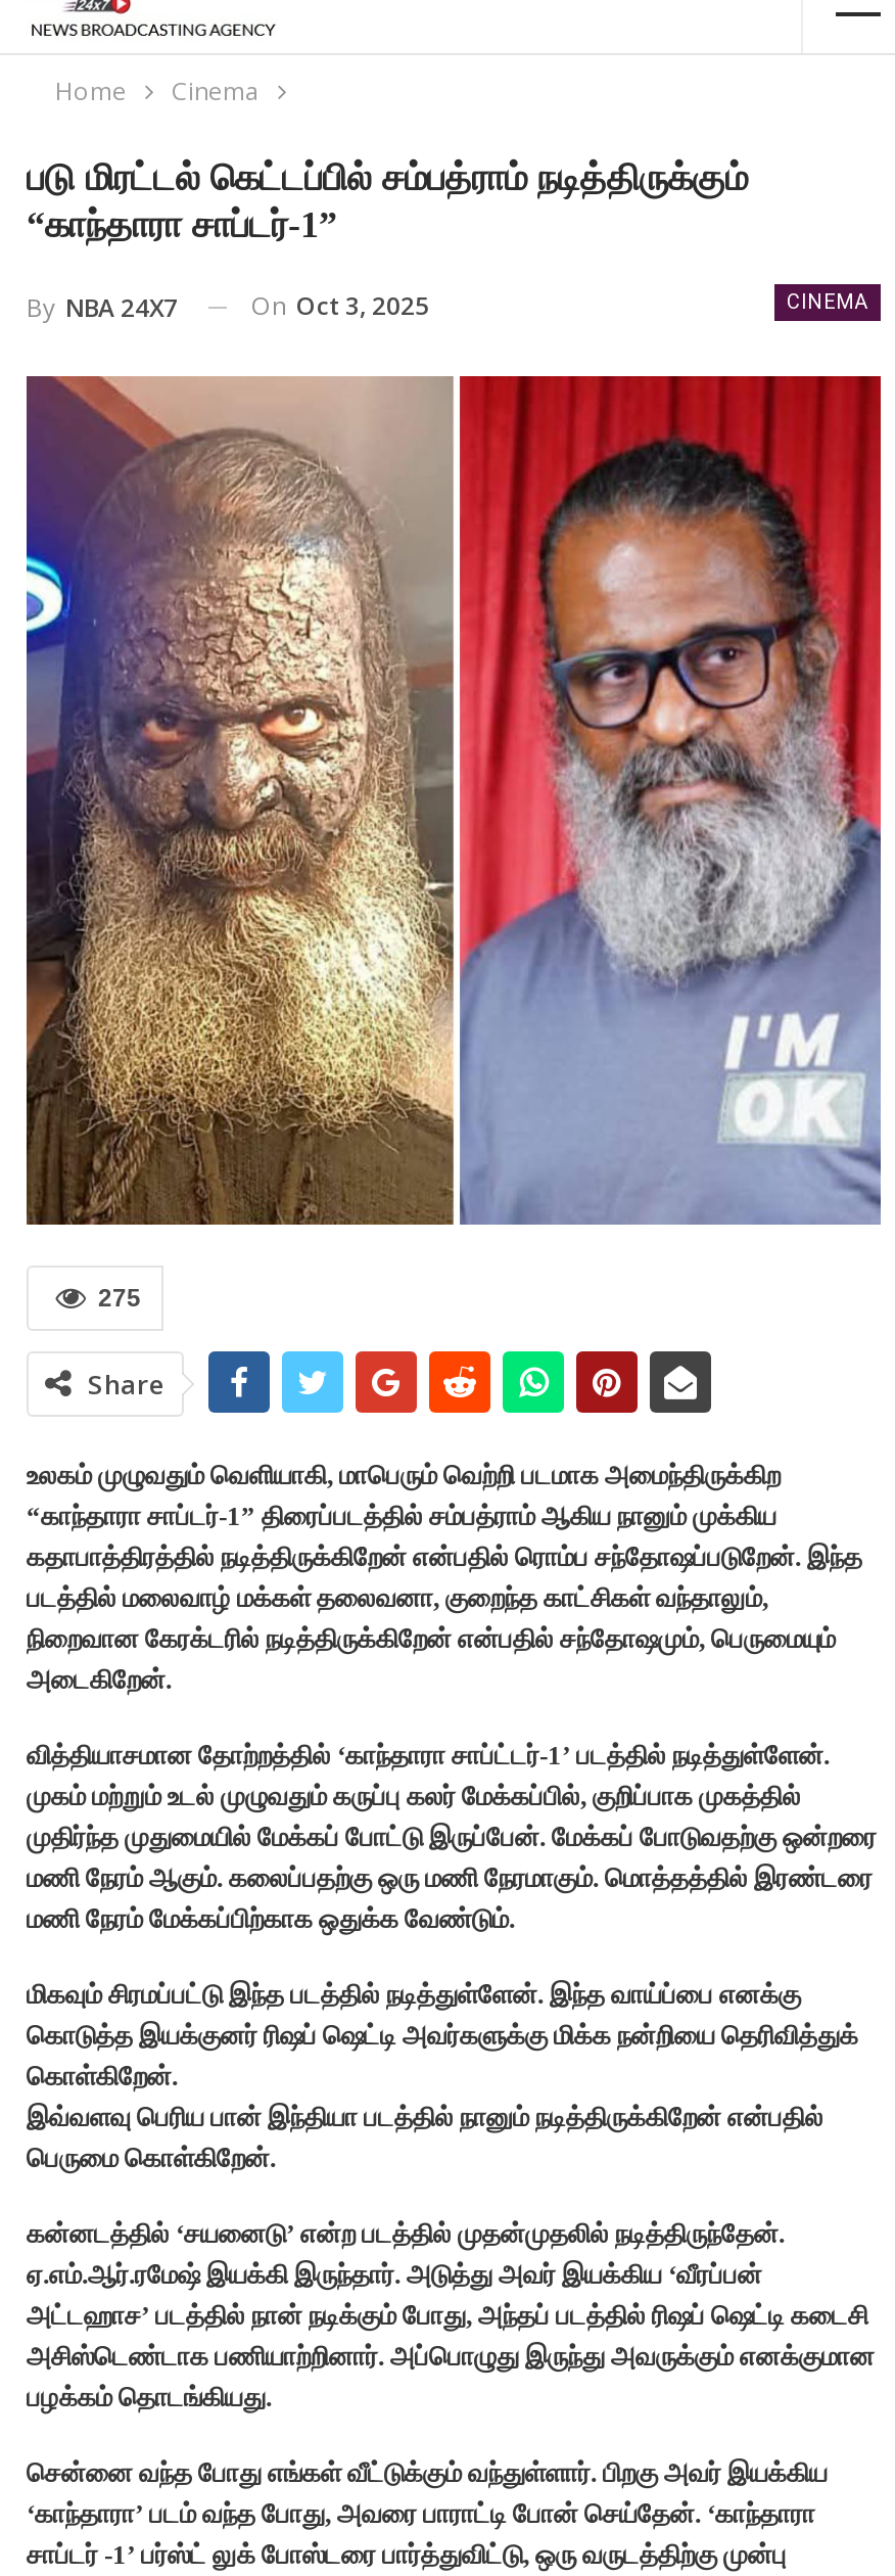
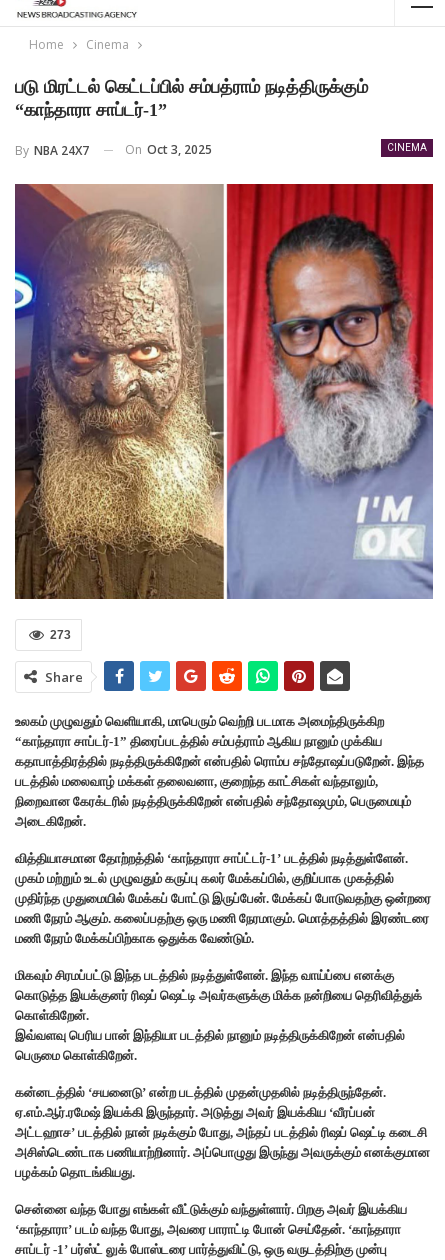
[98,1285,141,1313] 275 -> [50,628,71,642] 273

